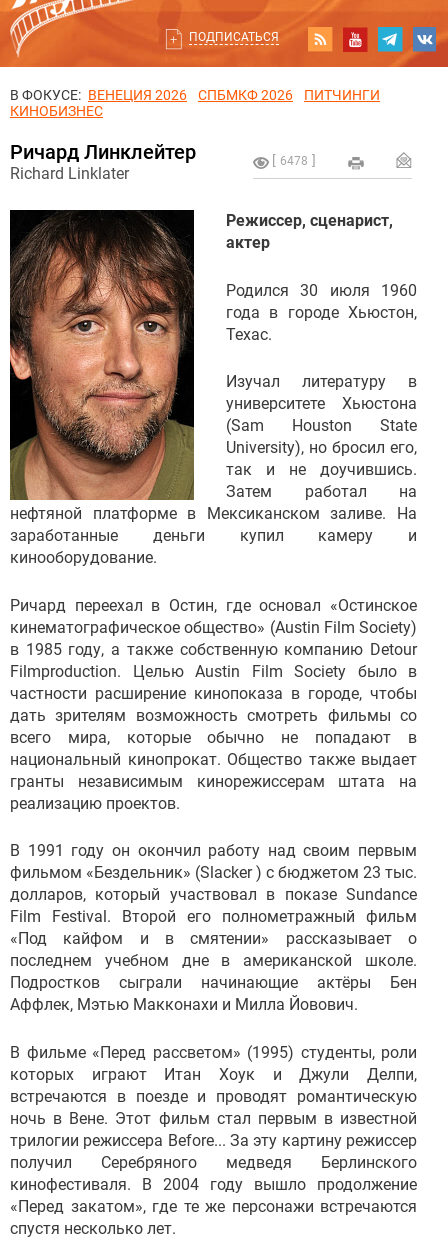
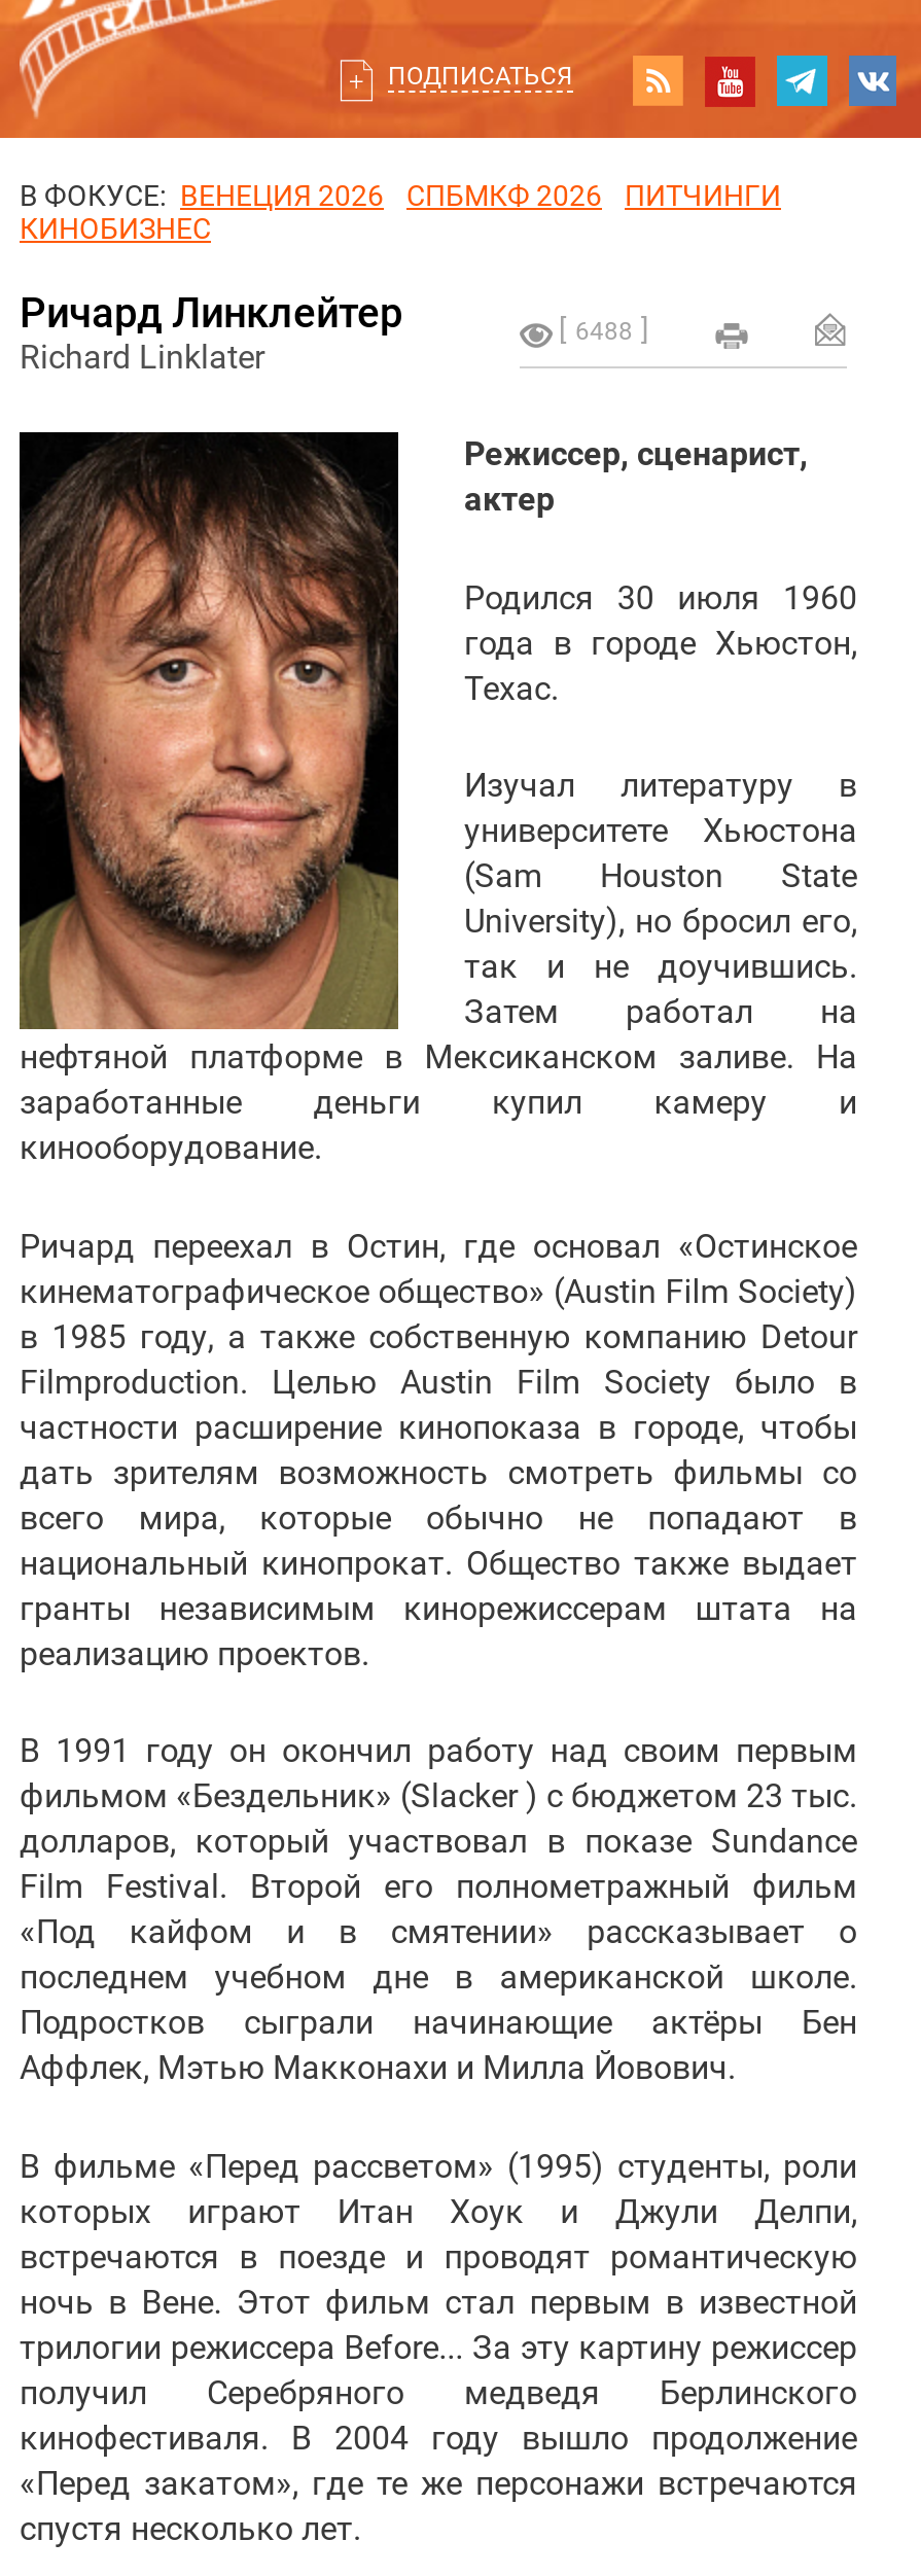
[280,154,308,168] 6478 -> [575,317,633,346] 6488

